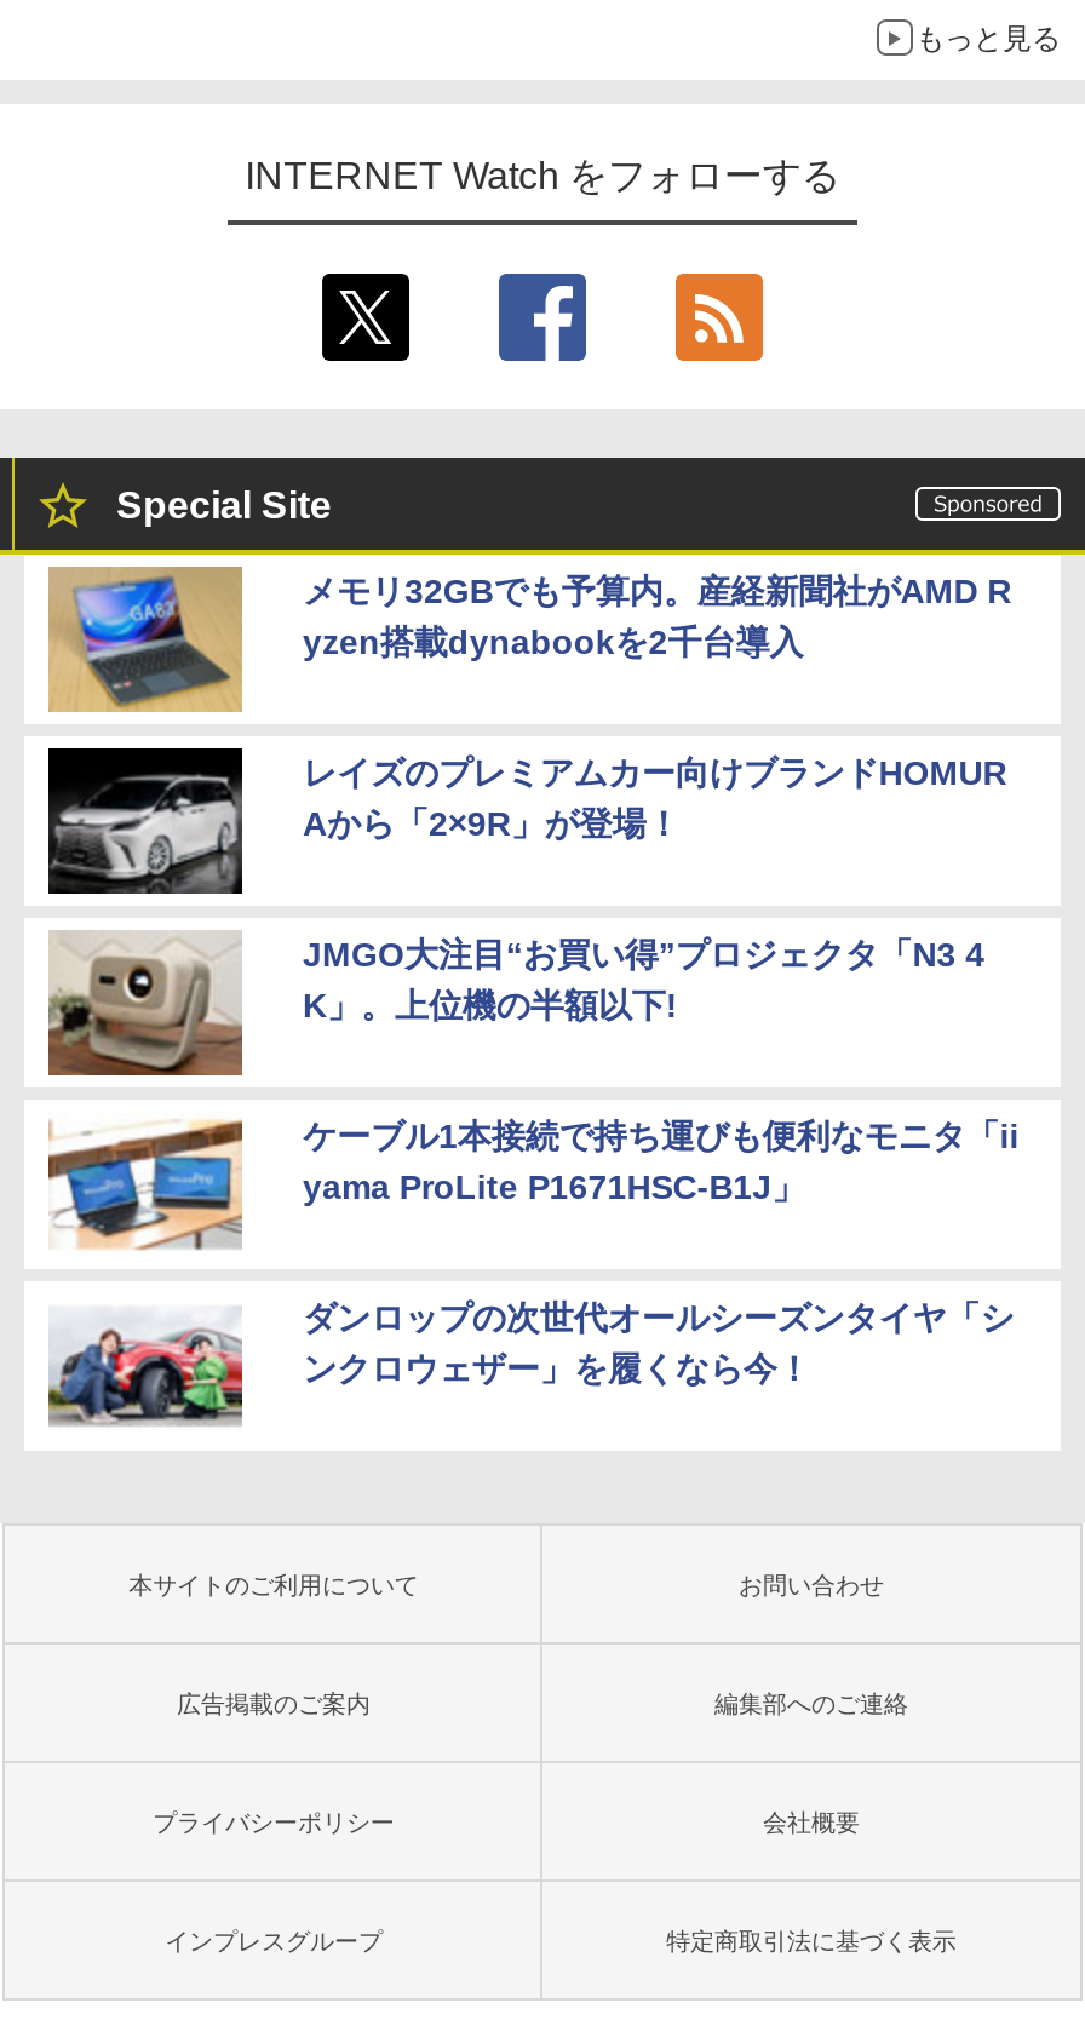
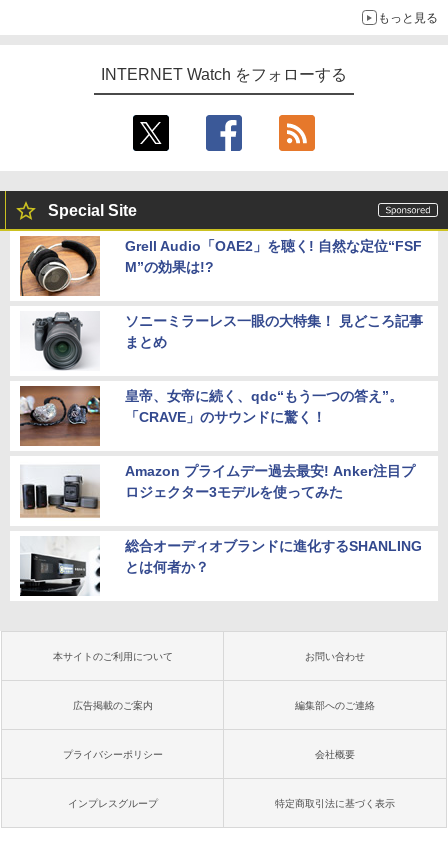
[48,567,1012,714] [image] | メモリ32GBでも予算内。産経新聞社がAMD R | yzen搭載dynabookを2千台導入 -> [20,237,422,297] [image] | Grell Audio「OAE2」を聴く! 自然な定位“FSF | M”の効果は!?
[46,746,1007,896] [image] | レイズのプレミアムカー向けブランドHOMUR | Aから「2×9R」が登場！ -> [20,311,423,371] [image] | ソニーミラーレス一眼の大特集！ 見どころ記事 | まとめ
[48,932,985,1075] [image] | JMGO大注目“お買い得”プロジェクタ「N3 4 | K」。上位機の半額以下! -> [20,386,403,447] [image] | 皇帝、女帝に続く、qdc“もう一つの答え”。 | 「CRAVE」のサウンドに驚く！
[46,1117,1019,1247] [image] | ケーブル1本接続で持ち運びも便利なモニタ「ii | yama ProLite P1671HSC-B1J」 -> [20,463,415,518] [image] | Amazon プライムデー過去最安! Anker注目プ | ロジェクター3モデルを使ってみた
[48,1299,1014,1439] [image] | ダンロップの次世代オールシーズンタイヤ「シ | ンクロウェザー」を履くなら今！ -> [19,538,422,597] [image] | 総合オーディオブランドに進化するSHANLING | とは何者か？

